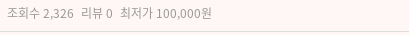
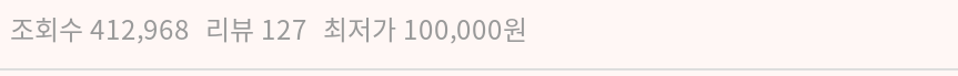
[7,4,113,21] 리뷰 0 | 조회수 2,326 -> [10,9,307,46] 리뷰 127 | 조회수 412,968

